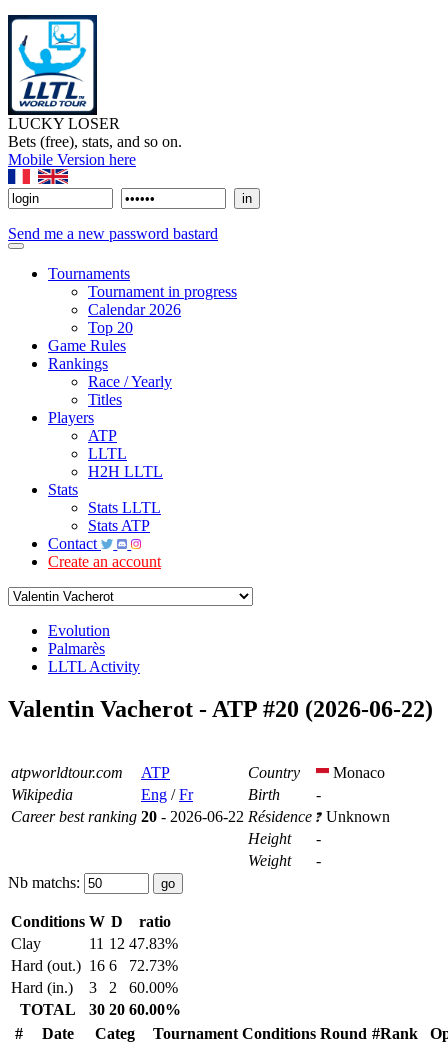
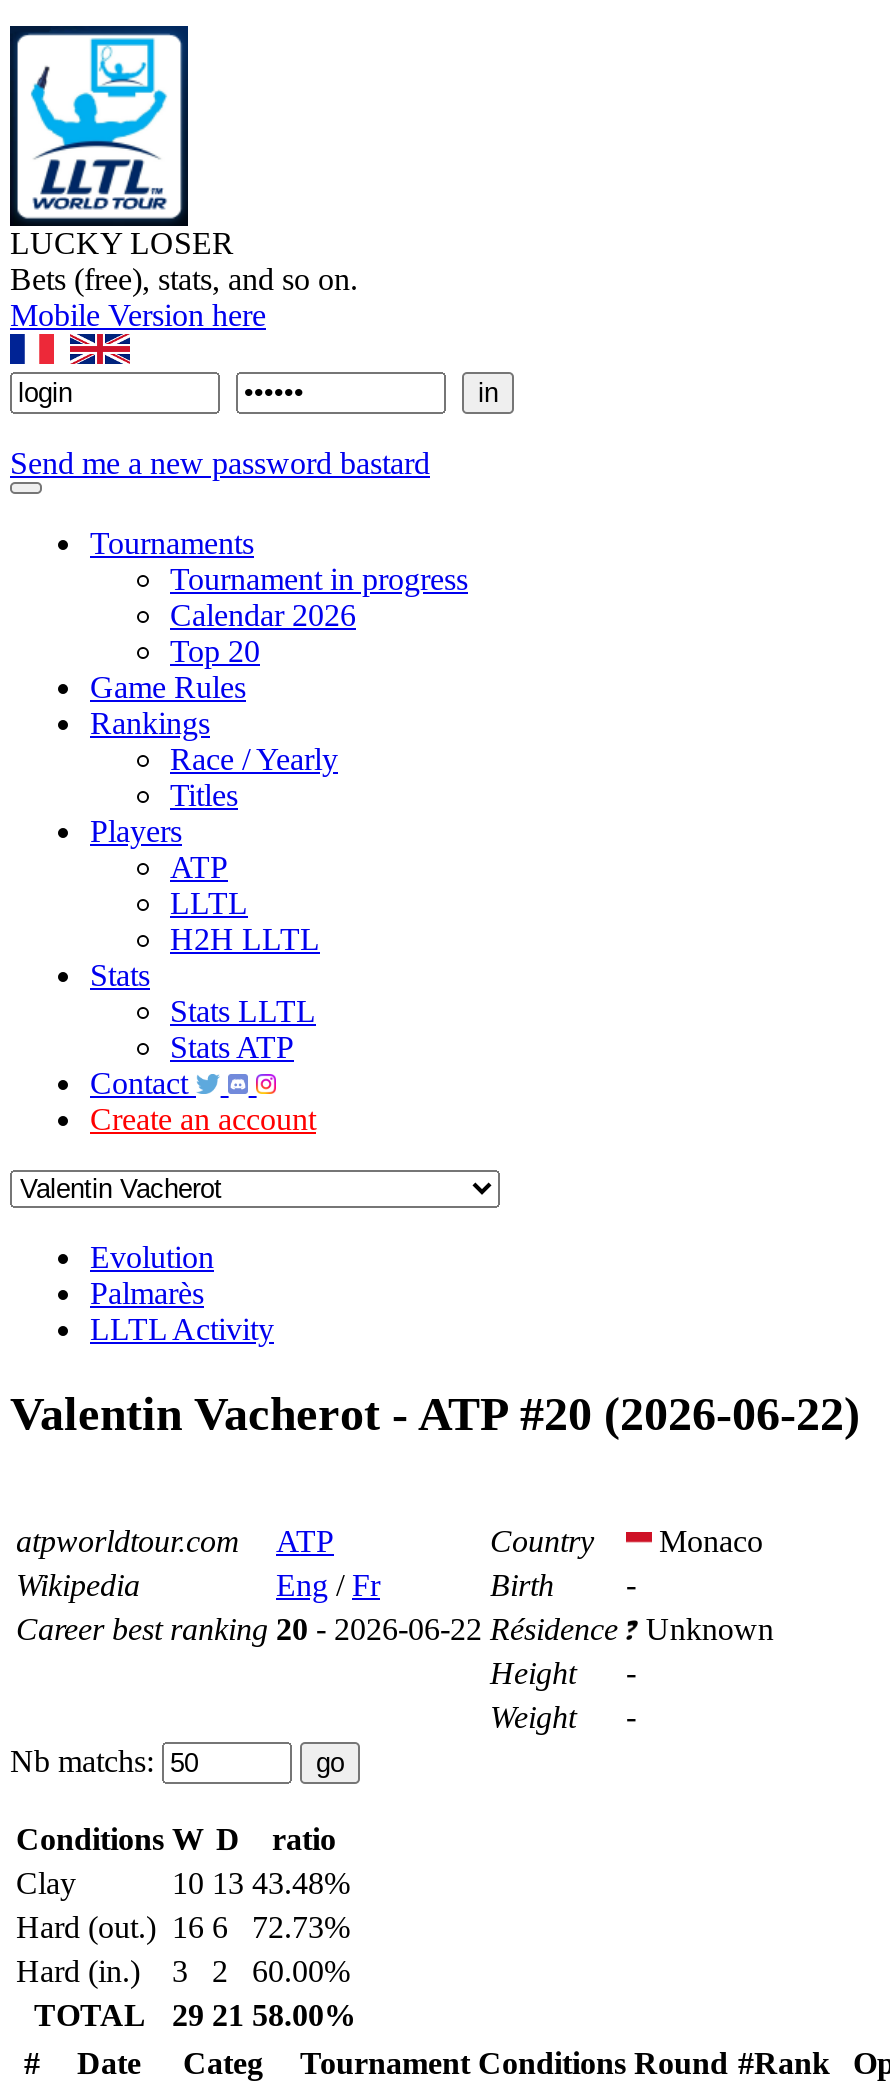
[89,935,178,952] 11 12 47.83% -> [172,1866,350,1900] 10 13 43.48%
[20,1001,181,1018] TOTAL 30 20 60.00% -> [34,1998,356,2032] TOTAL 29 21 58.00%

